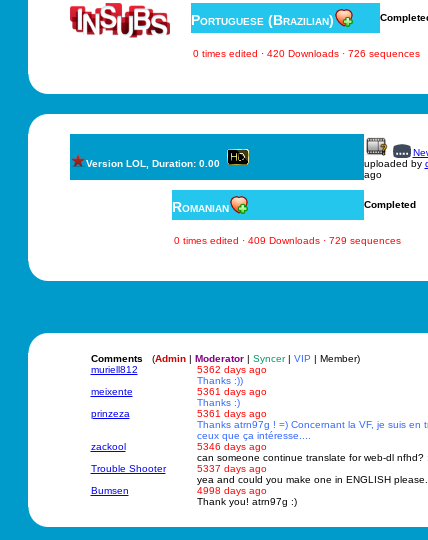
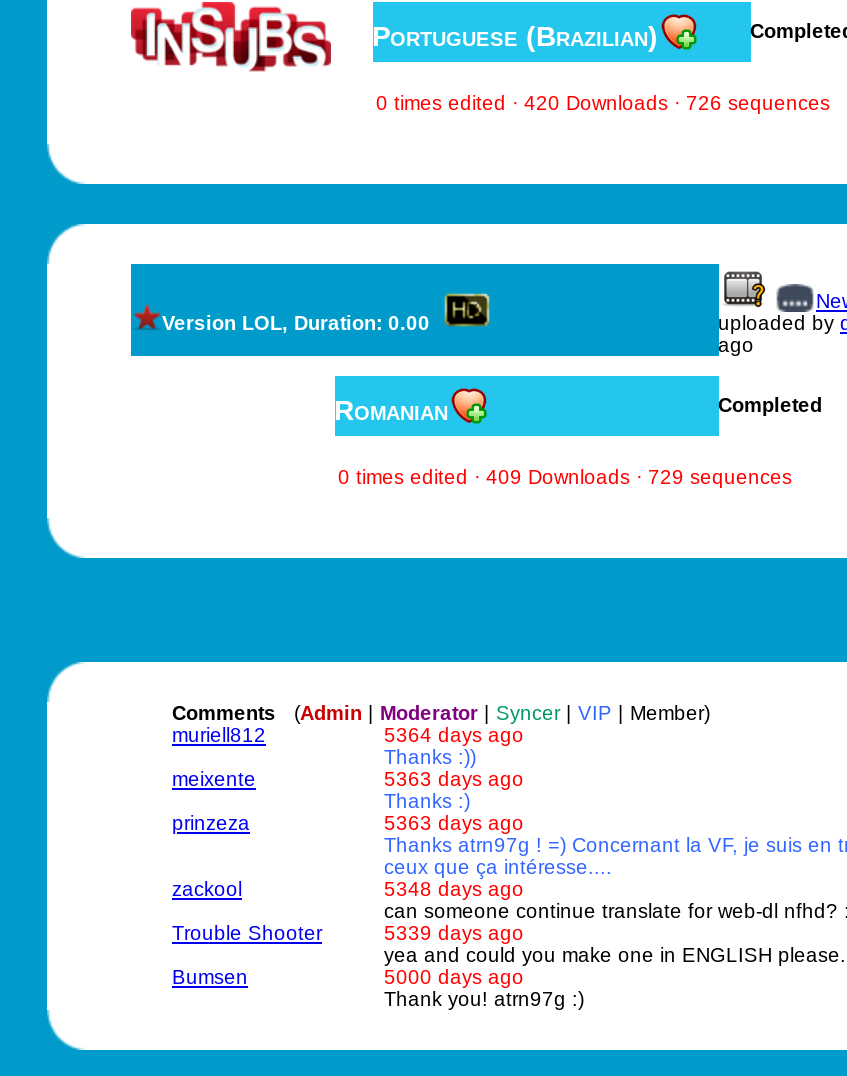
[196,364,266,375] 5362 days ago -> [384,724,524,746] 5364 days ago
[196,386,266,397] 5361 days ago -> [384,768,524,790] 5363 days ago
[196,408,266,419] 5361 days ago -> [384,812,524,834] 5363 days ago
[196,441,266,452] 5346 days ago -> [384,878,524,900] 5348 days ago
[196,463,266,474] 5337 days ago -> [384,922,524,944] 5339 days ago
[196,485,266,496] 4998 days ago -> [384,966,524,988] 5000 days ago

